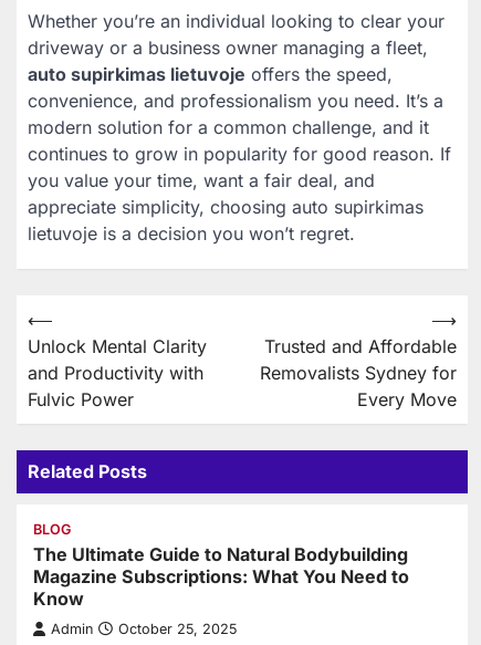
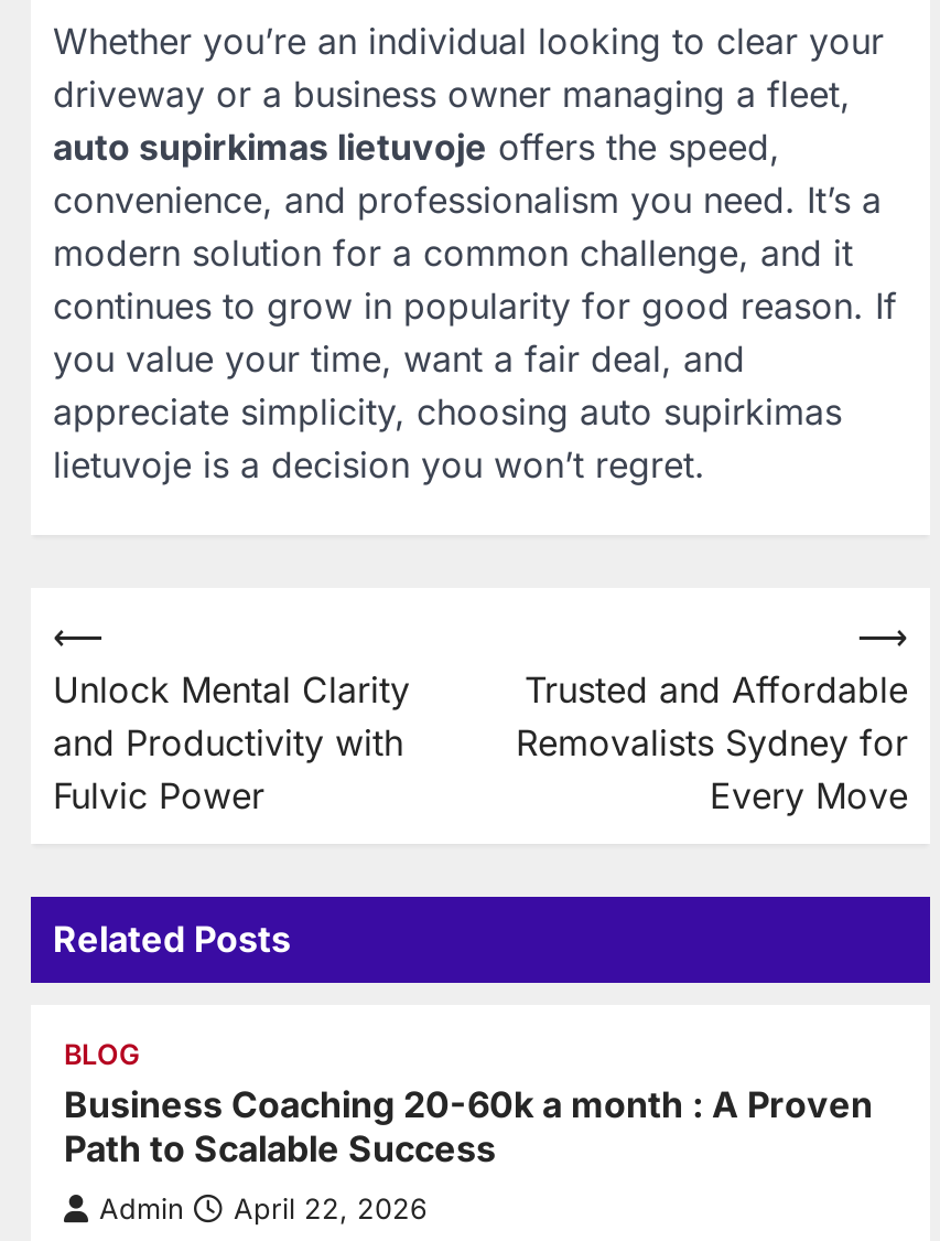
[33,543,409,609] The Ultimate Guide to Natural Bodybuilding | Magazine Subscriptions: What You Need to | Know -> [64,1081,873,1170] Business Coaching 20-60k a month : A Proven | Path to Scalable Success
[51,620,237,637] Admin October 25, 2025 -> [99,1192,428,1225] Admin April 22, 2026

